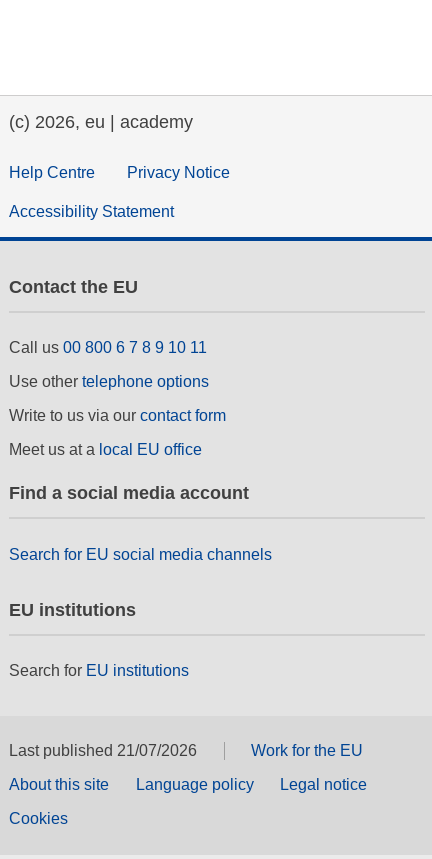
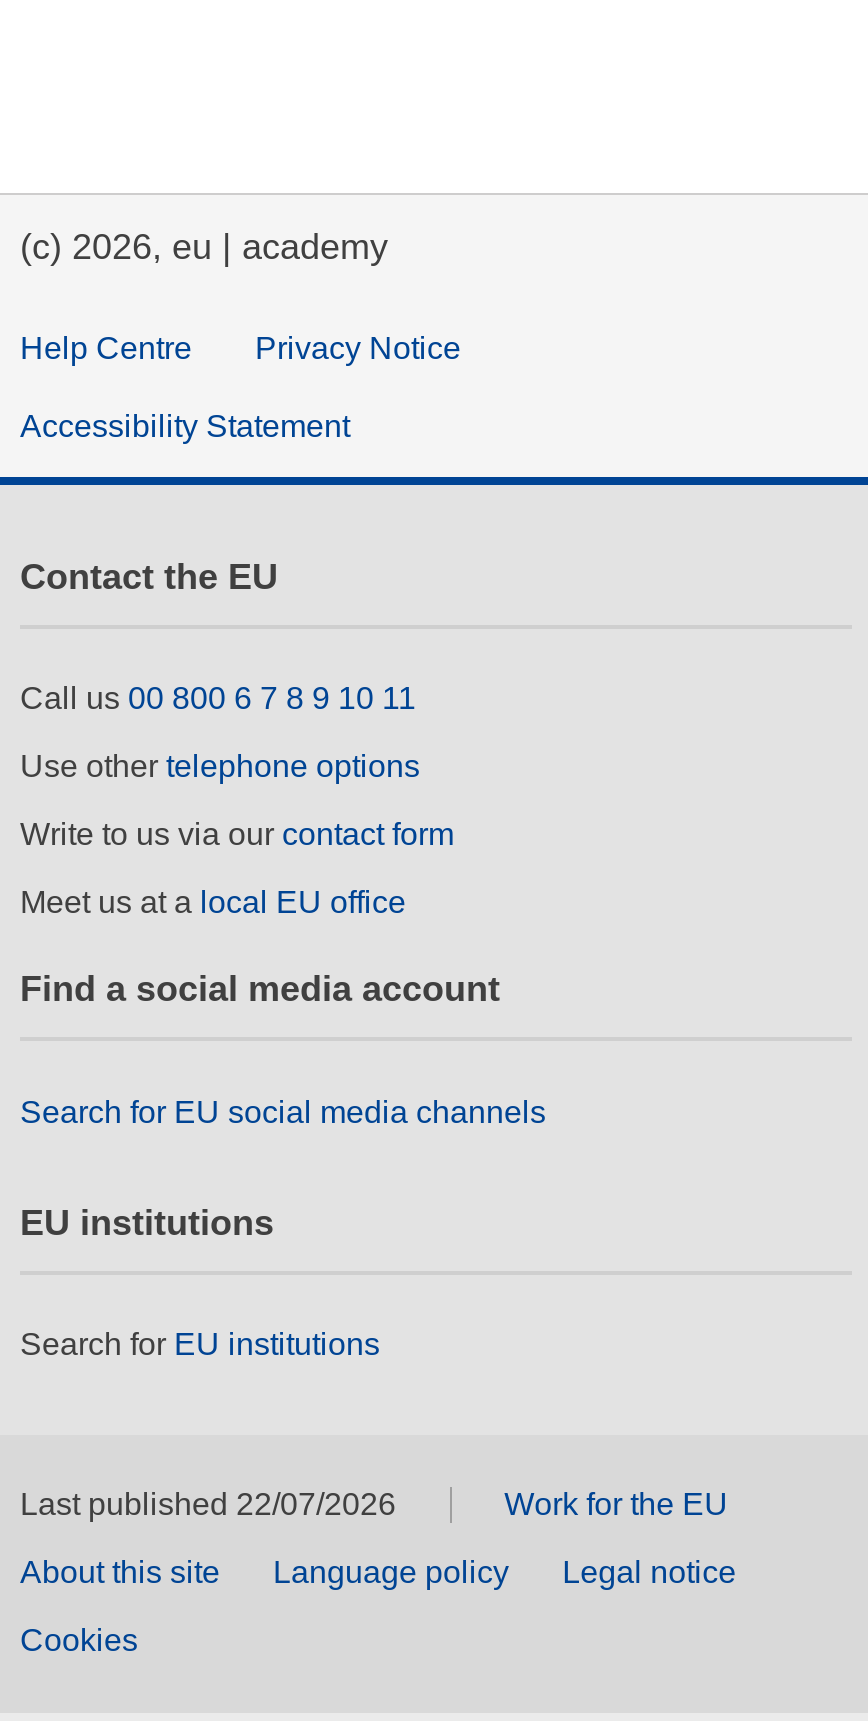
[9,742,197,759] Last published 21/07/2026 -> [20,1488,396,1522] Last published 22/07/2026

